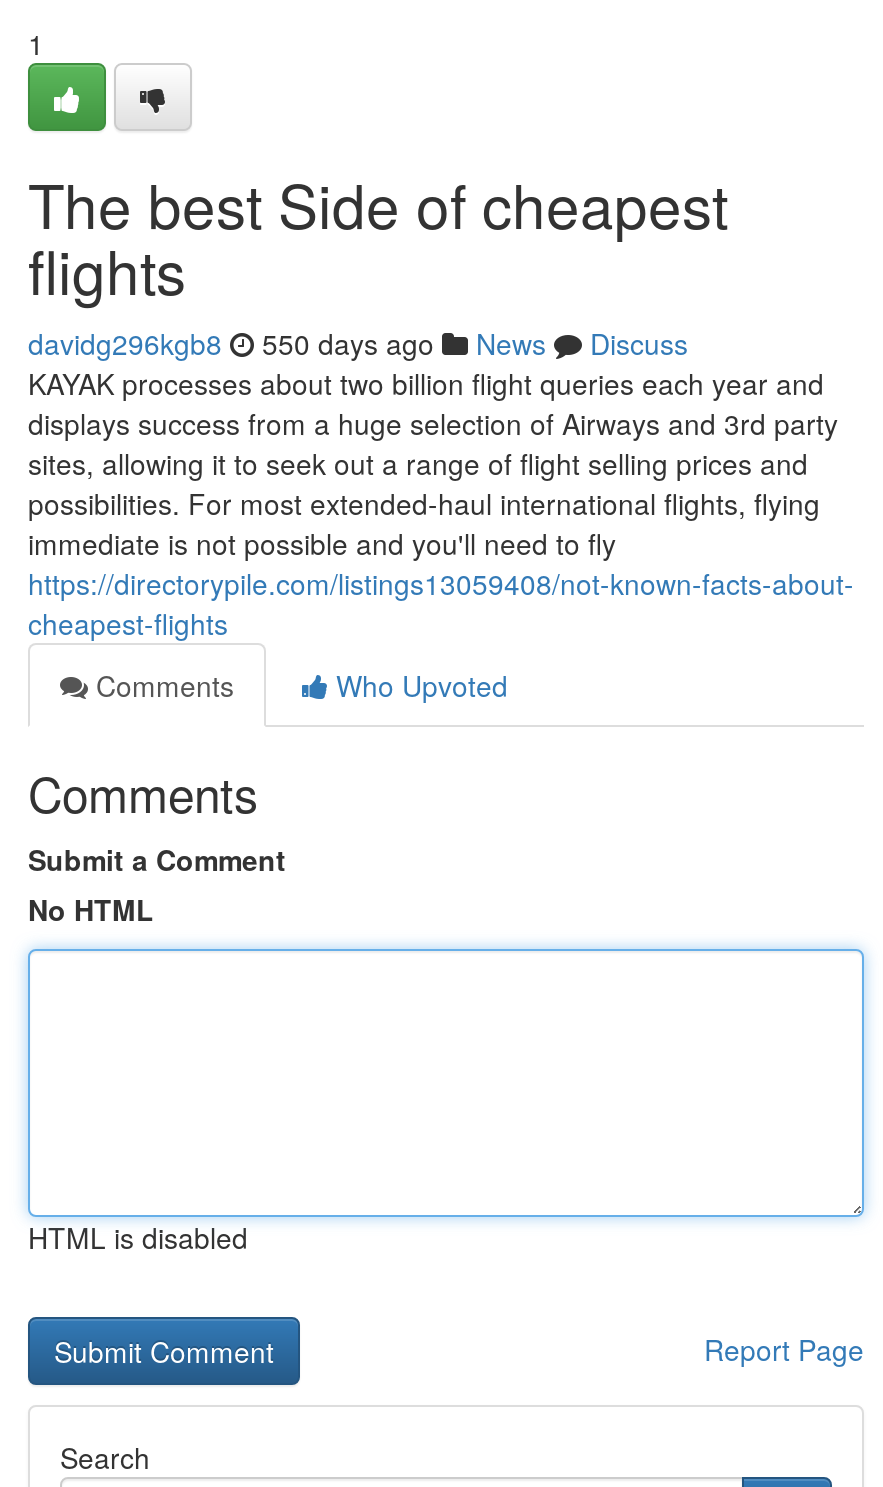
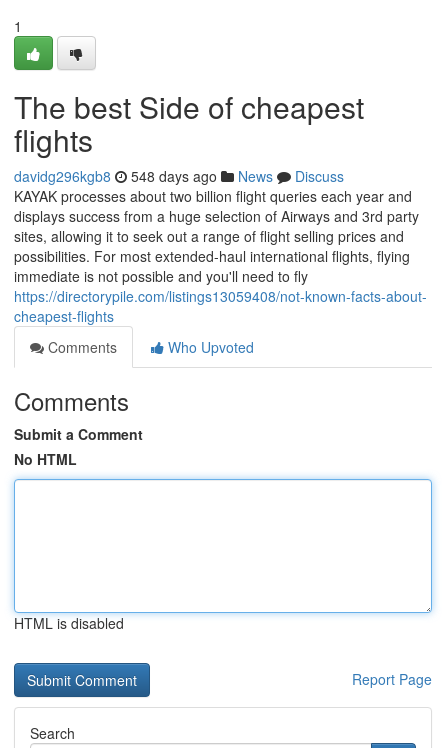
[28,323,688,363] davidg296kgb8 550 days ago News Discuss -> [14,166,344,186] davidg296kgb8 548 days ago News Discuss

